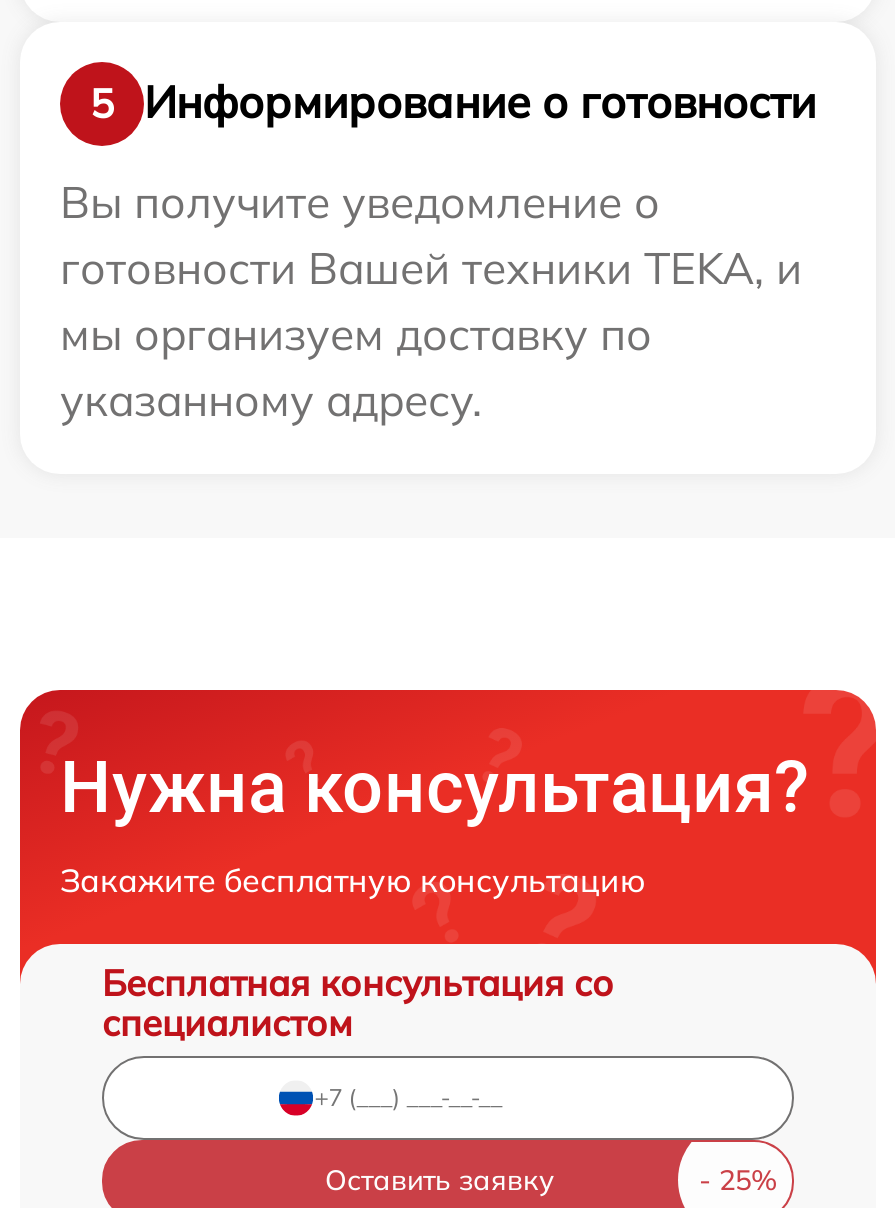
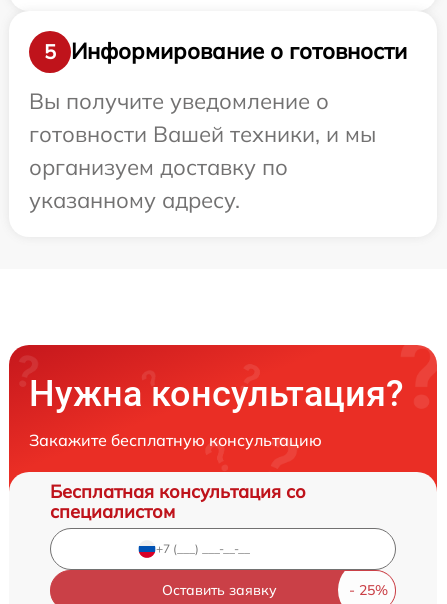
[60,239,802,361] готовности Вашей техники TEKA, и | мы организуем доставку по -> [29,120,376,181] готовности Вашей техники, и мы | организуем доставку по

